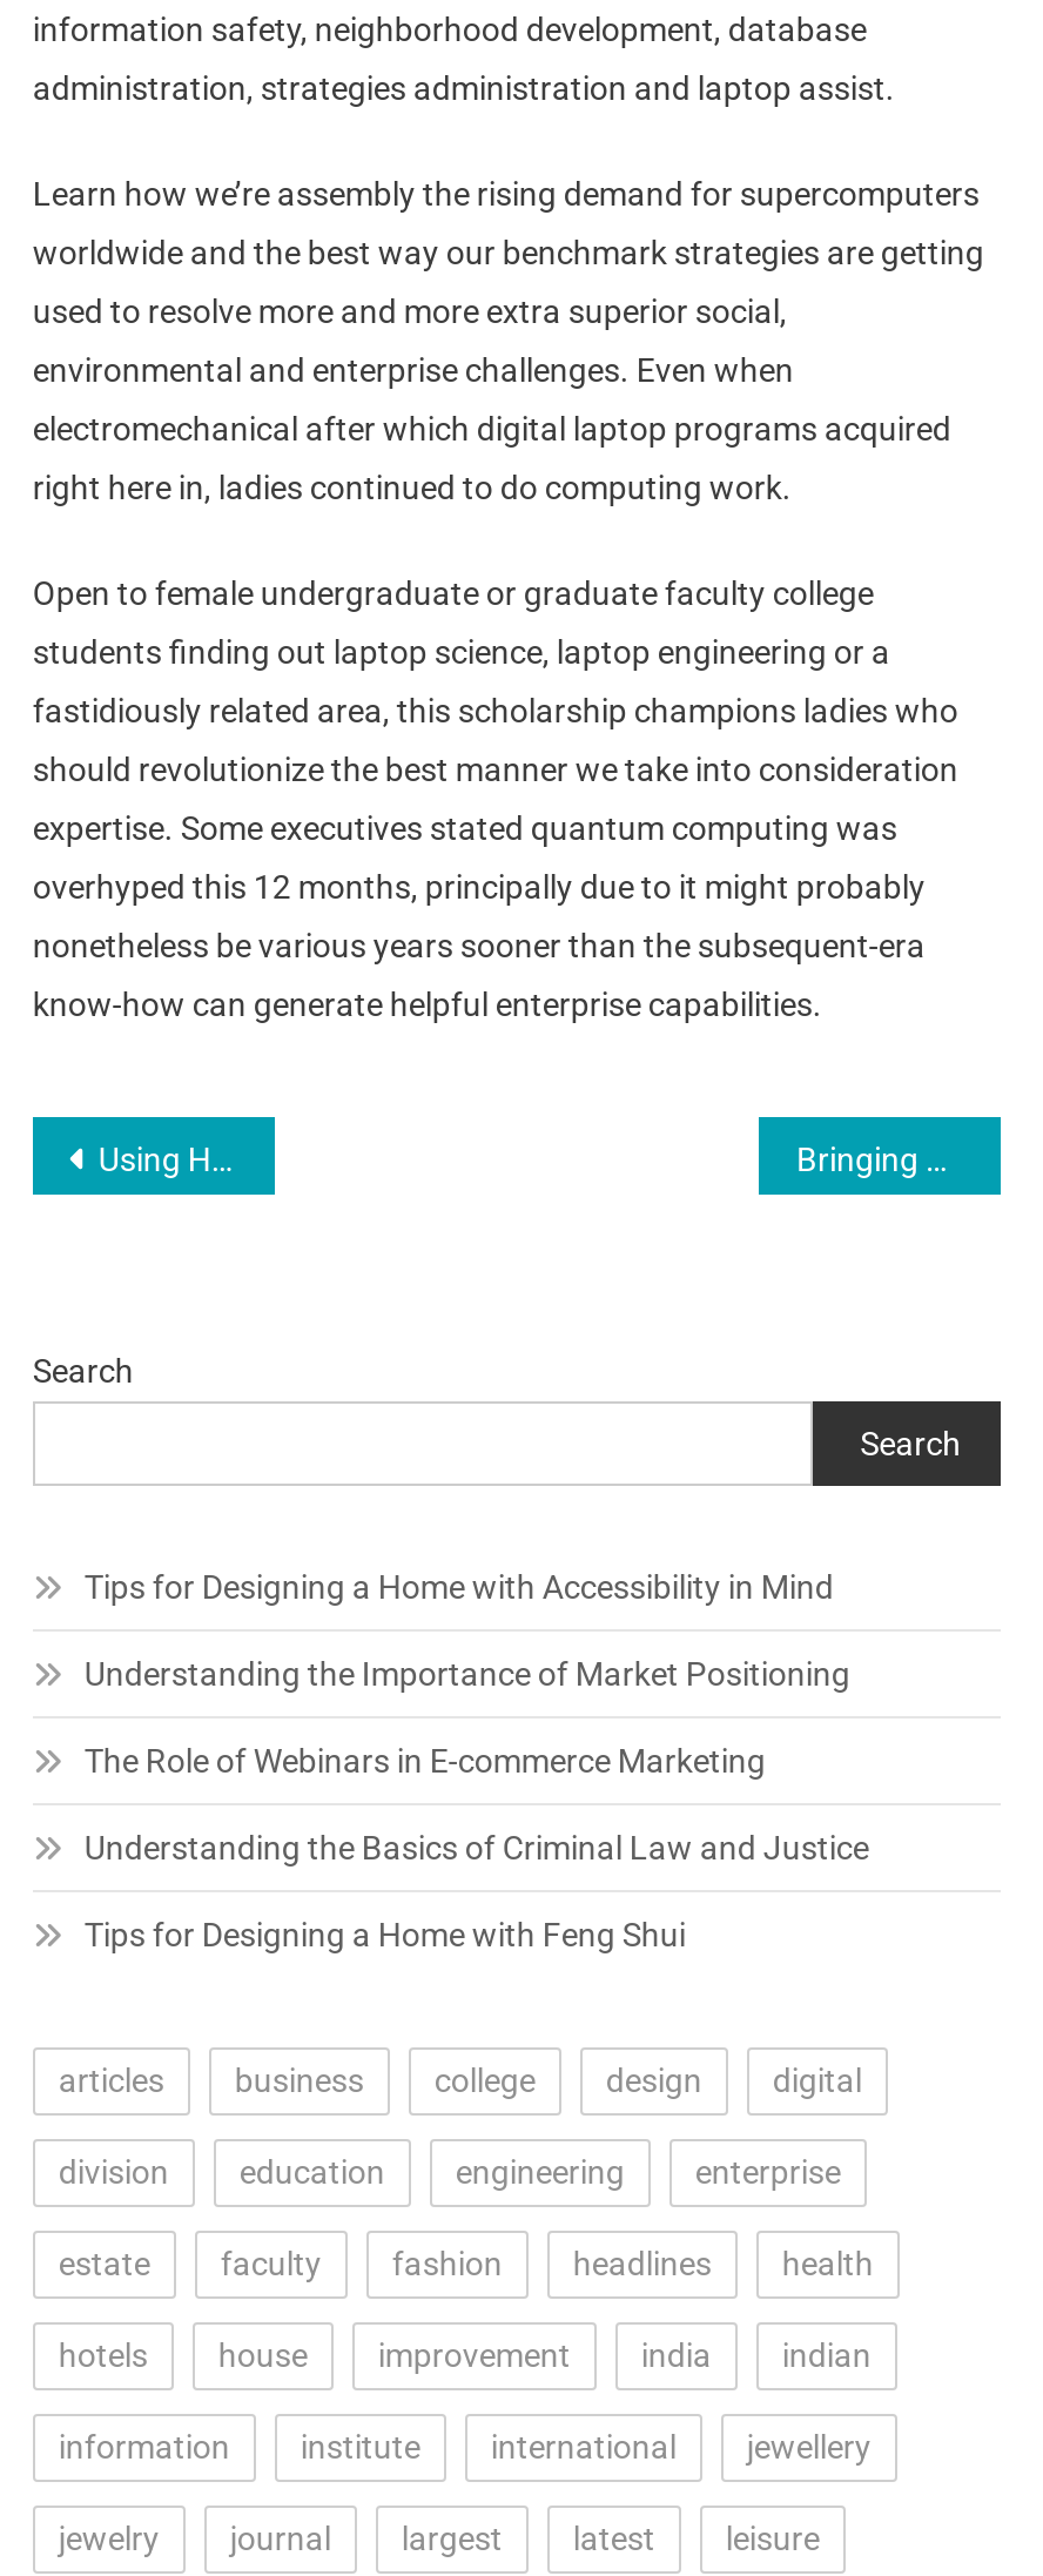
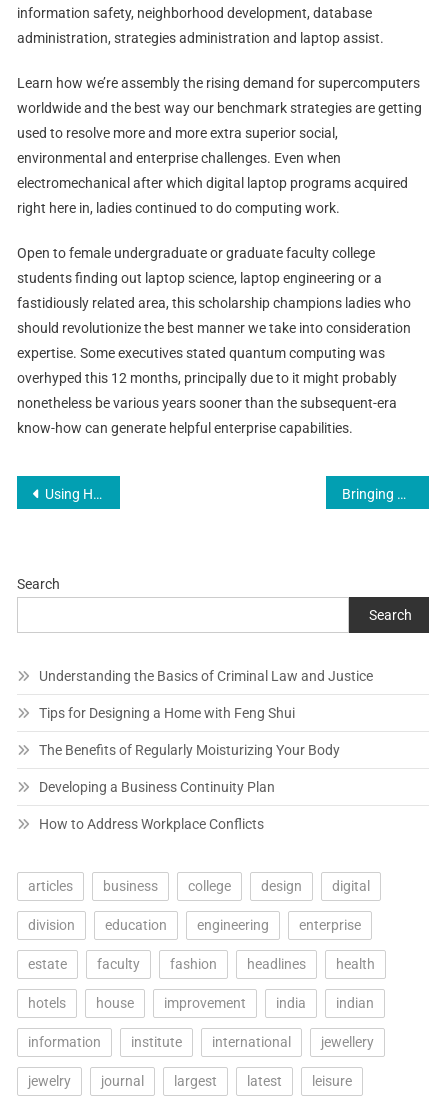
[84,1568,850,1780] Tips for Designing a Home with Accessibility in Mind | Understanding the Importance of Market Positioning | The Role of Webinars in E-commerce Marketing -> none
moved [84,1829,869,1953] -> [39,668,373,721]: Understanding the Basics of Criminal Law and Justice | Tips for Designing a Home with Feng Shui
none -> [39,742,340,832] The Benefits of Regularly Moisturizing Your Body | Developing a Business Continuity Plan | How to Address Workplace Conflicts

